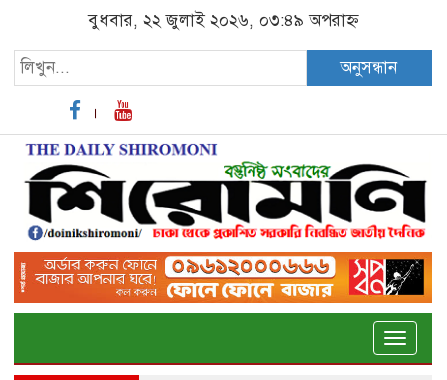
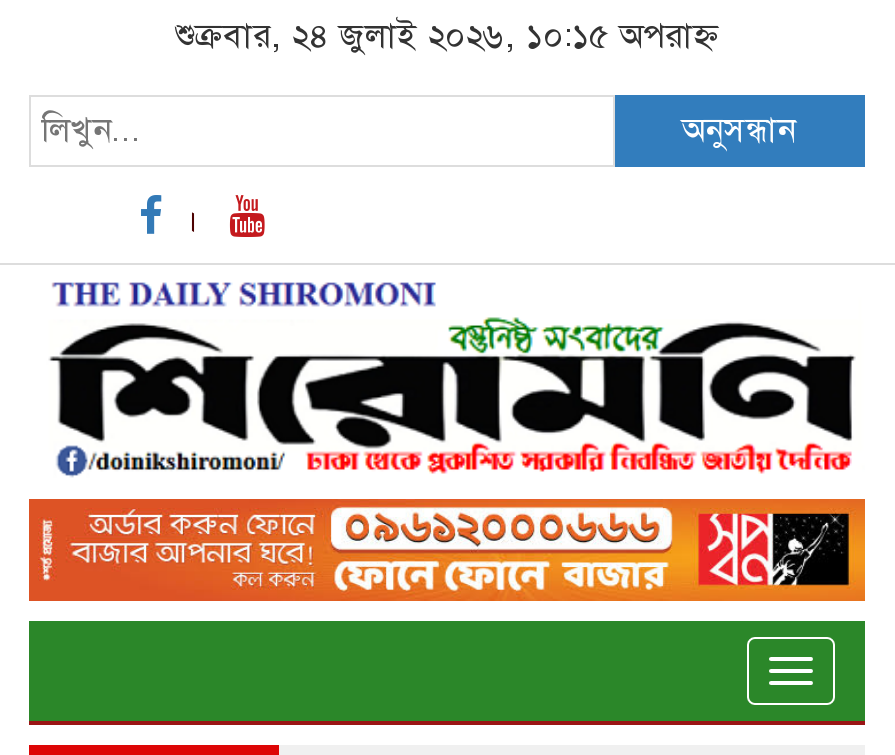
[87,10,358,31] বুধবার, ২২ জুলাই ২০২৬, ০৩:৪৯ অপরাহ্ন -> [175,15,719,57] শুক্রবার, ২৪ জুলাই ২০২৬, ১০:১৫ অপরাহ্ন

